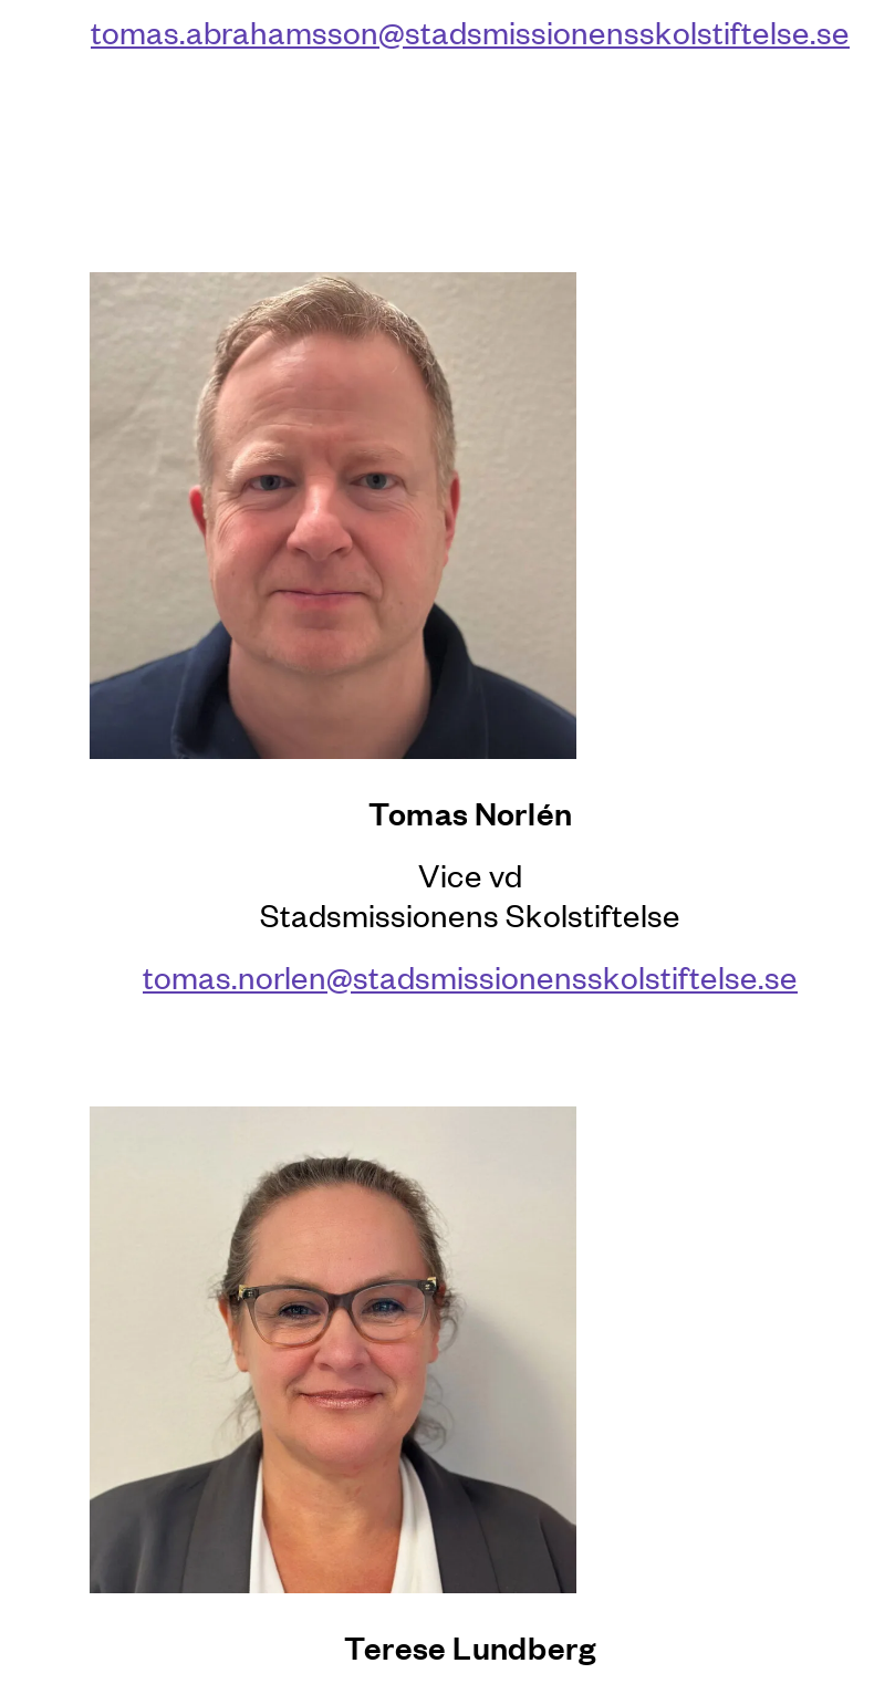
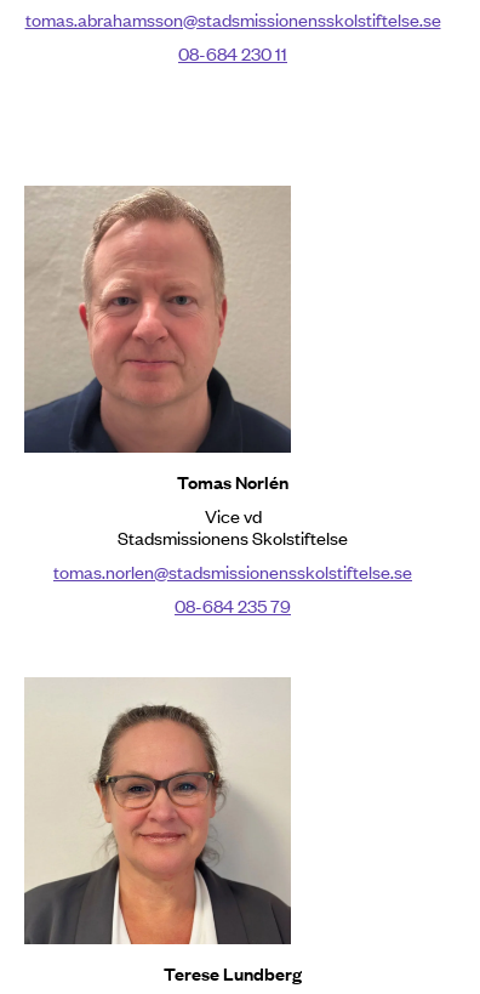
none -> [178,42,287,66] 08-684 230 11
none -> [175,594,291,618] 08-684 235 79

